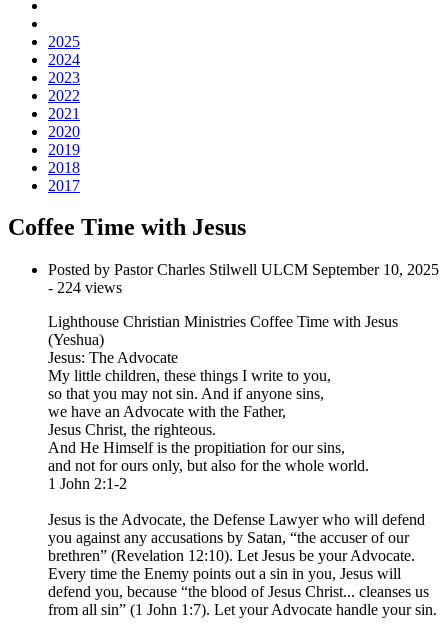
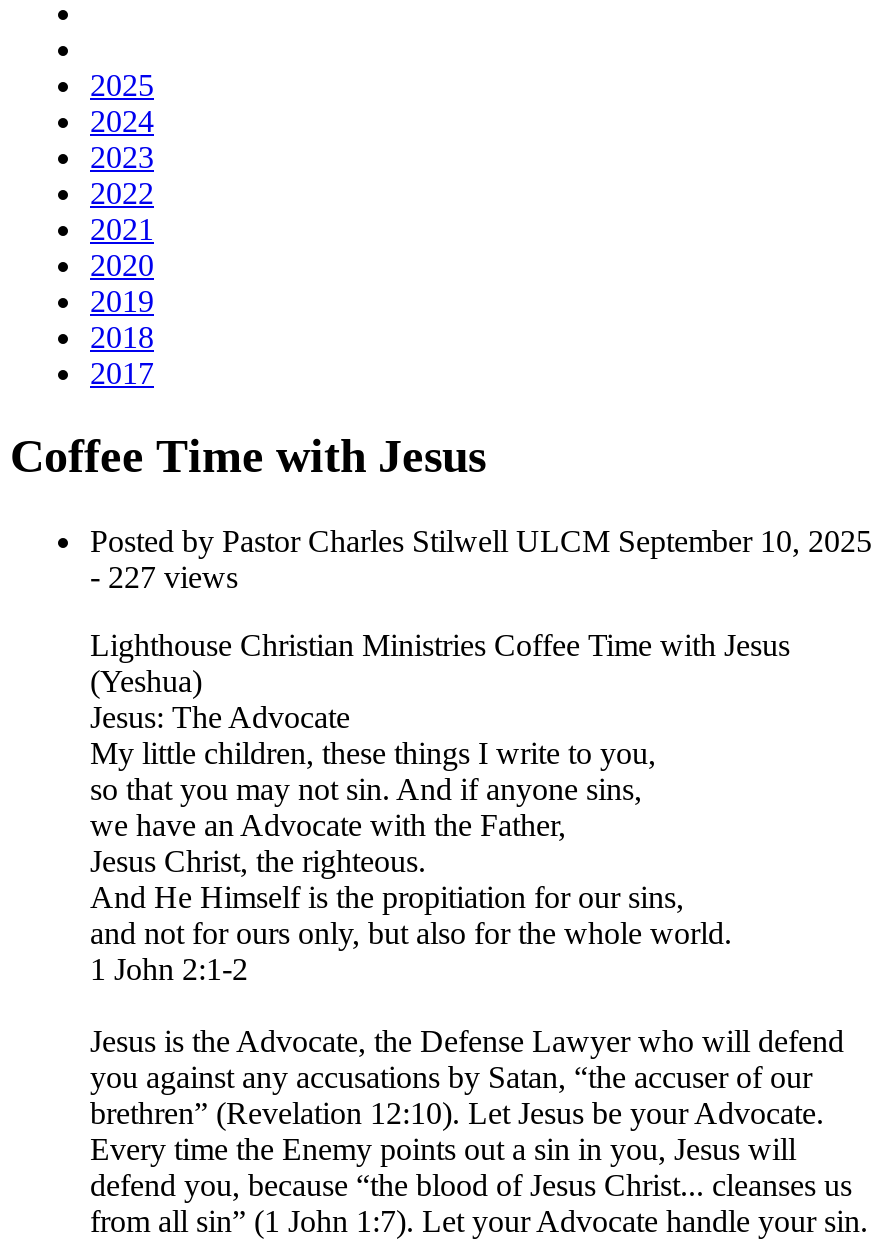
[48,279,122,296] - 224 views -> [90,561,238,595] - 227 views

